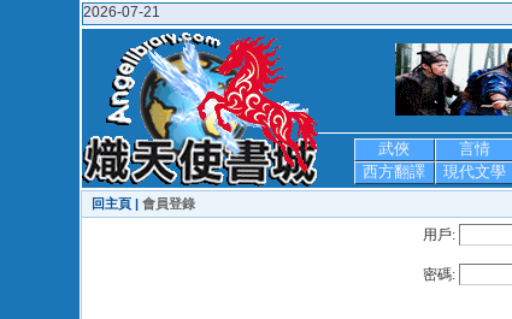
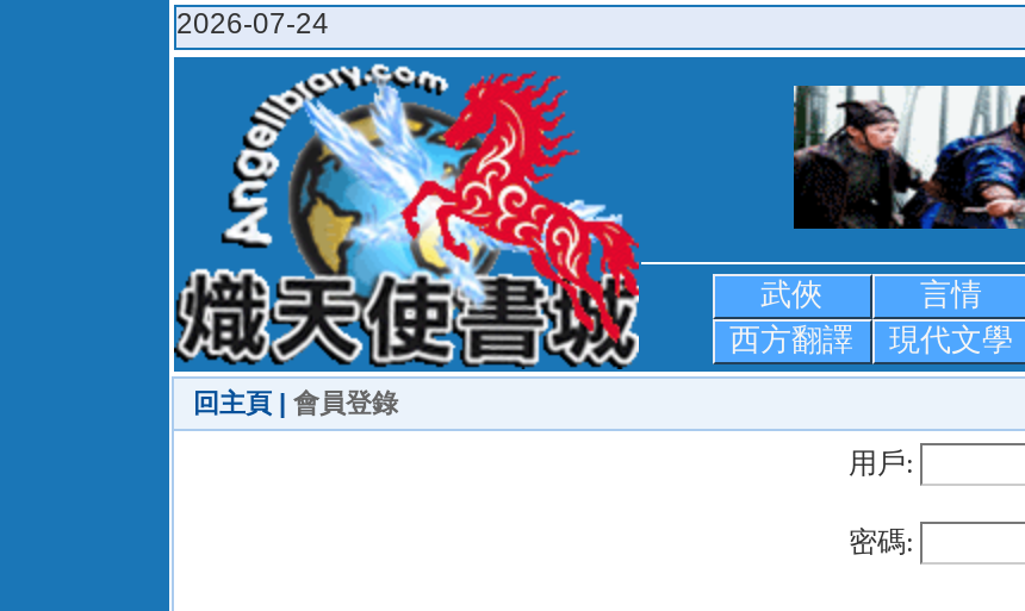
[83,4,160,20] 2026-07-21 -> [176,7,329,40] 2026-07-24

